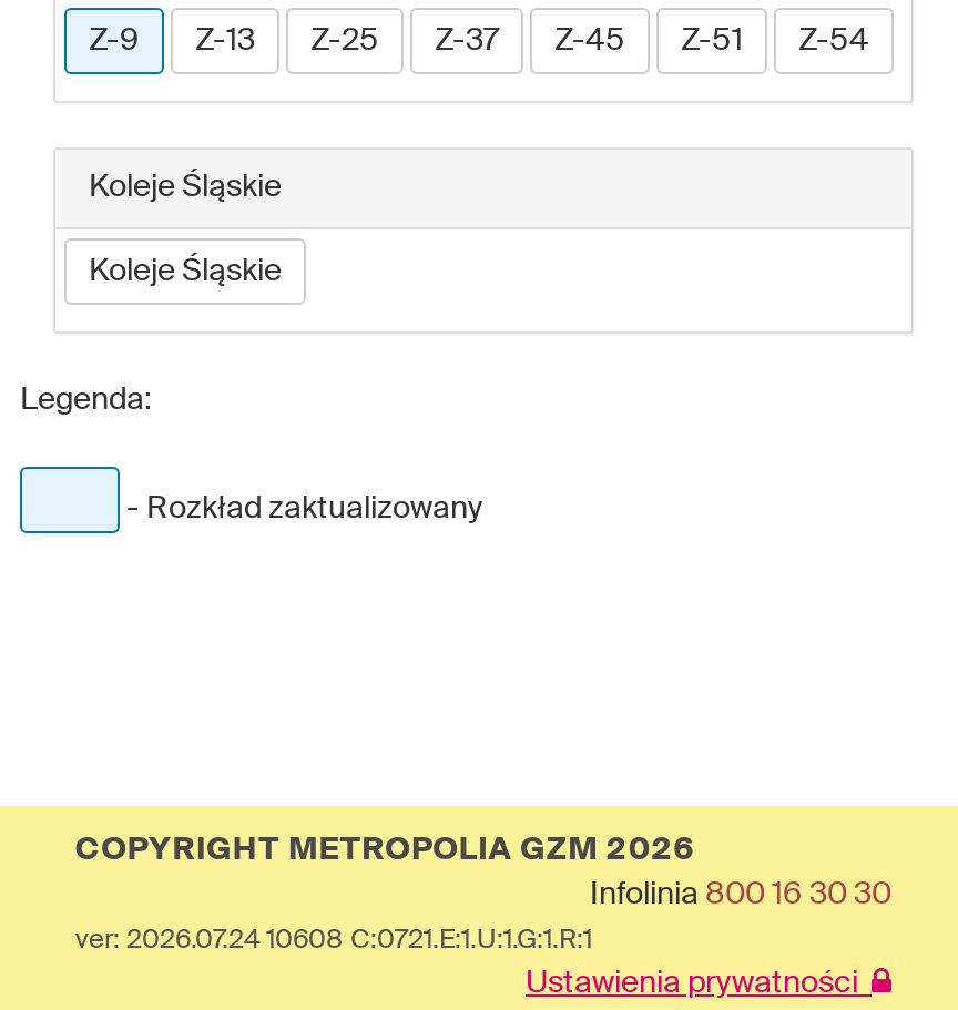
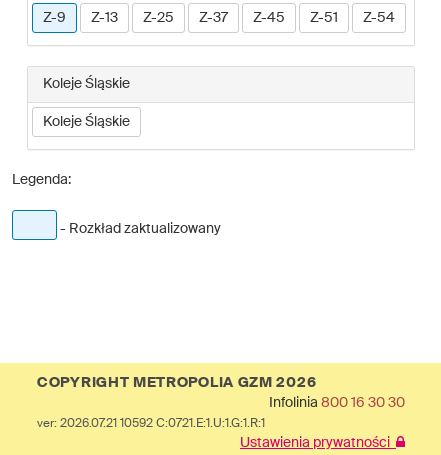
[75,928,592,955] ver: 2026.07.24 10608 C:0721.E:1.U:1.G:1.R:1 -> [37,418,265,430] ver: 2026.07.21 10592 C:0721.E:1.U:1.G:1.R:1

